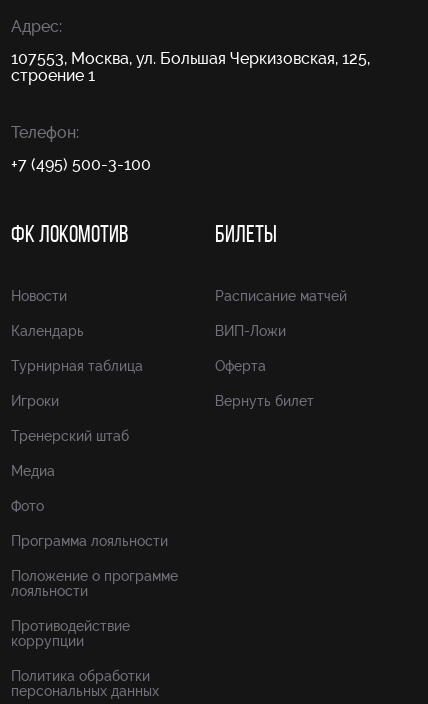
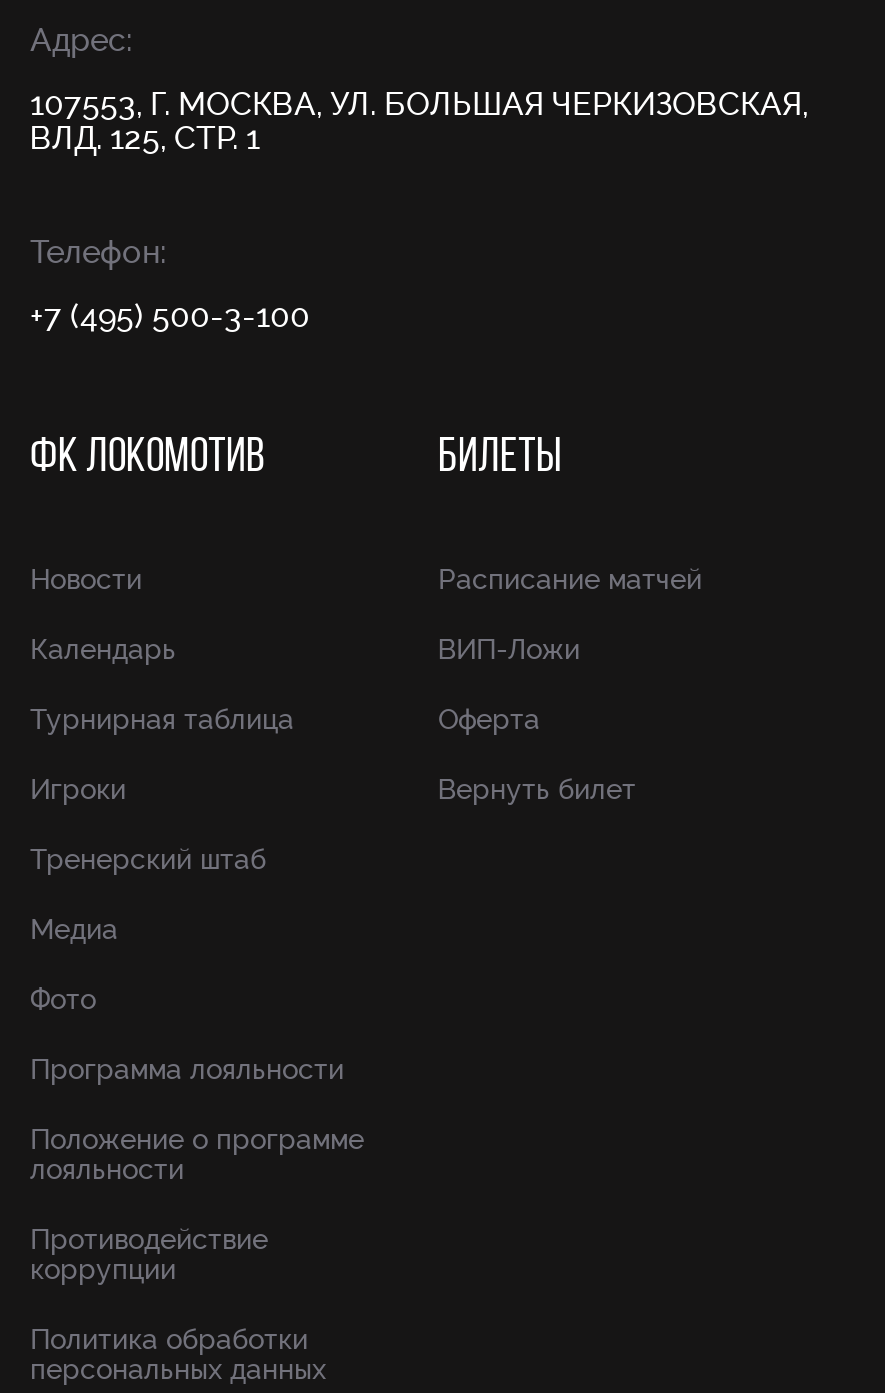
[11,49,370,85] 107553, Москва, ул. Большая Черкизовская, 125, | строение 1 -> [30,84,808,156] 107553, Г. МОСКВА, УЛ. БОЛЬШАЯ ЧЕРКИЗОВСКАЯ, | ВЛД. 125, СТР. 1

